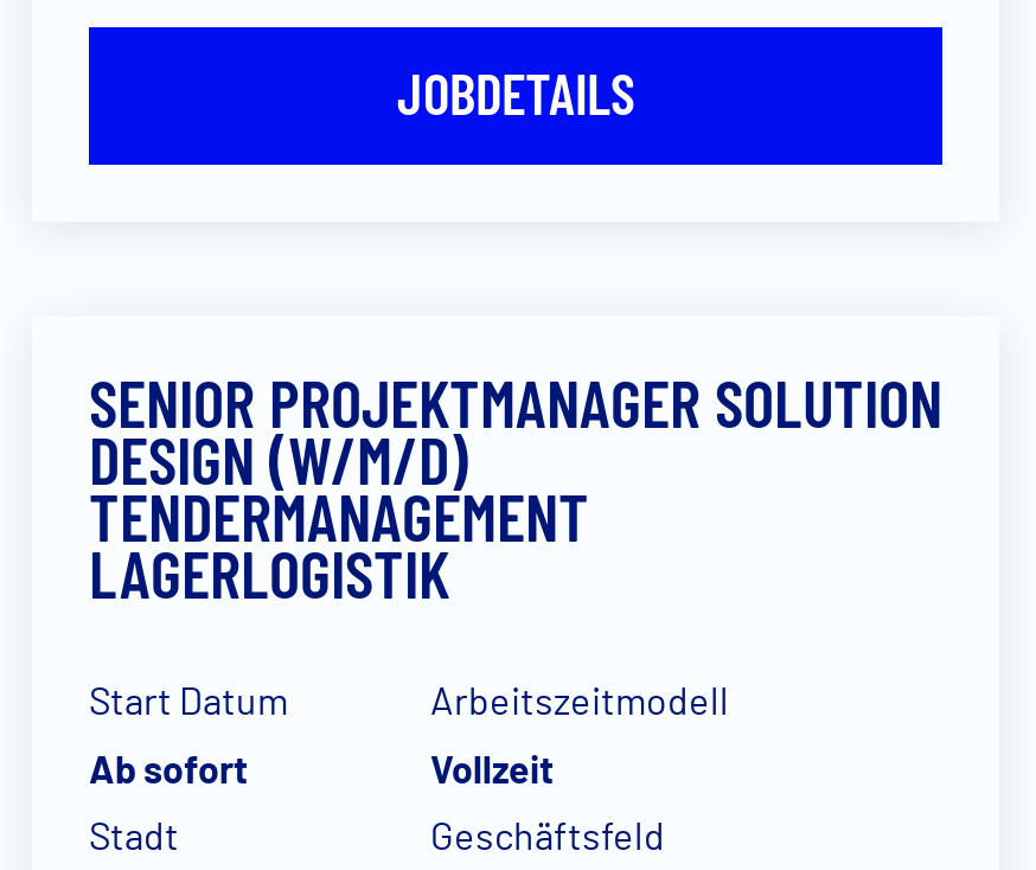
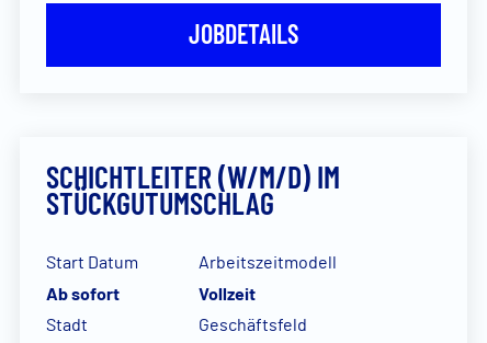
[89,362,942,613] SENIOR PROJEKTMANAGER SOLUTION | DESIGN (W/M/D) | TENDERMANAGEMENT | LAGERLOGISTIK -> [46,158,340,221] SCHICHTLEITER (W/M/D) IM | STÜCKGUTUMSCHLAG

